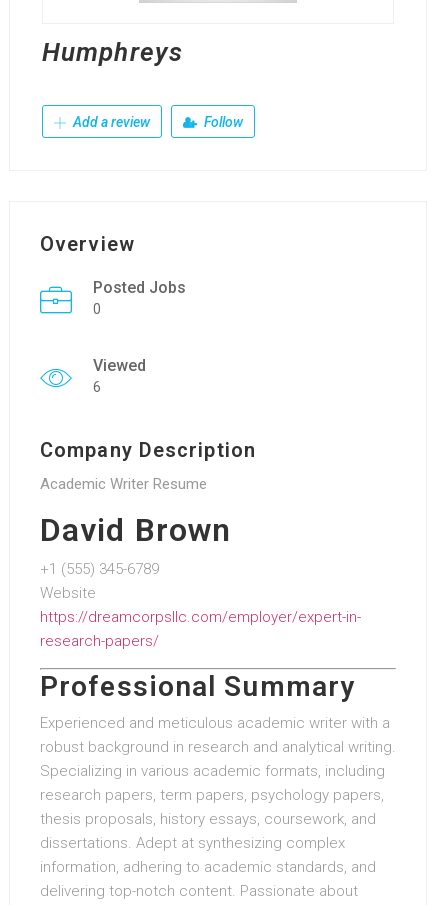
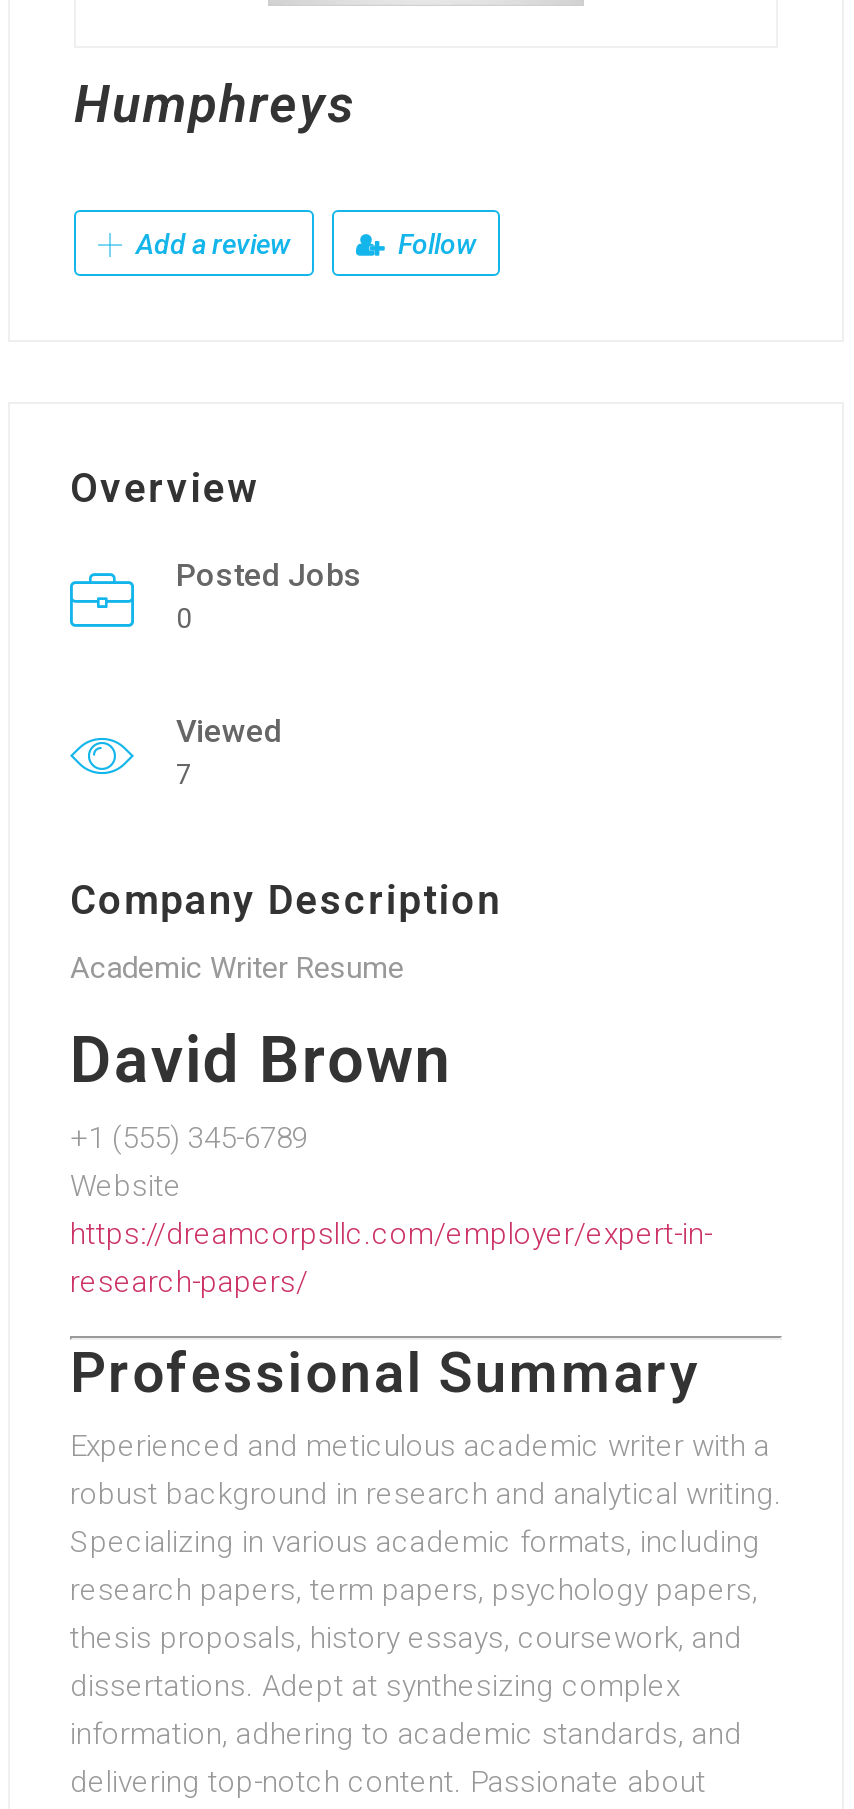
[93,379,101,395] 6 -> [176,758,192,790] 7

